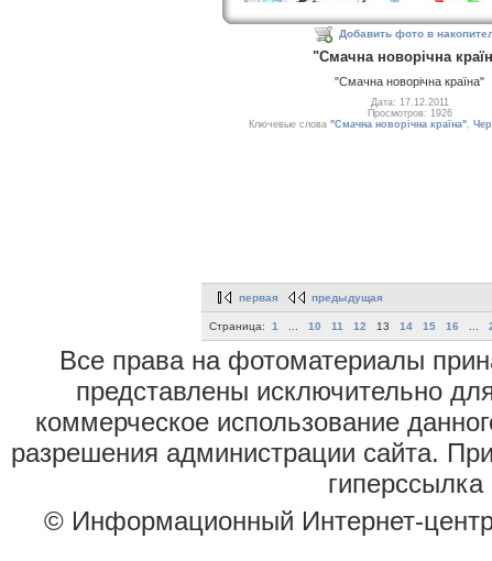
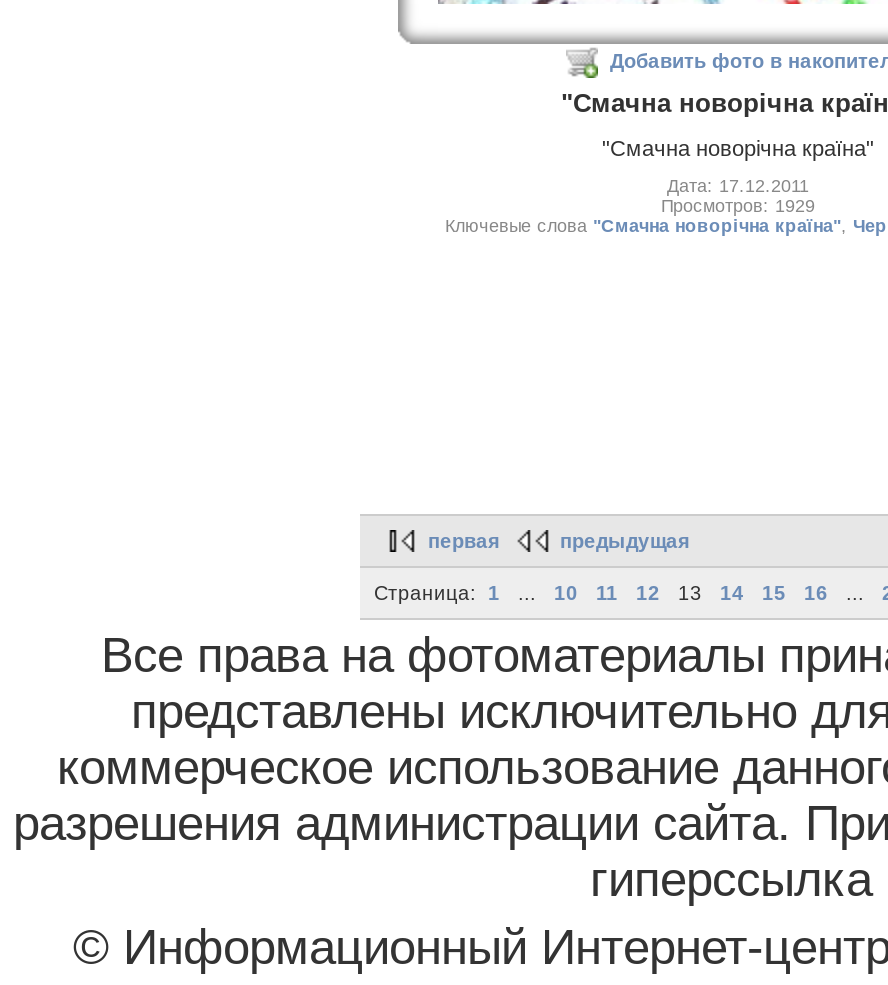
[367,108,452,119] Просмотров: 1926 -> [661,197,815,217] Просмотров: 1929

